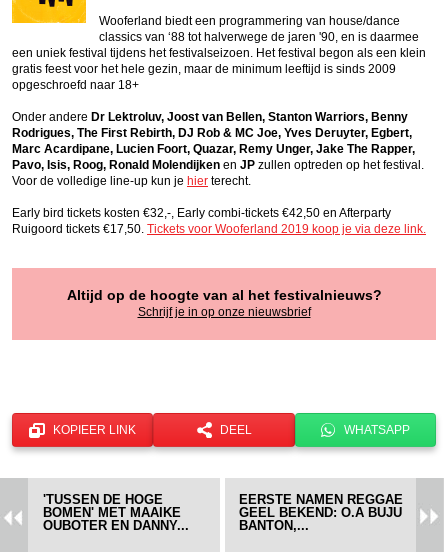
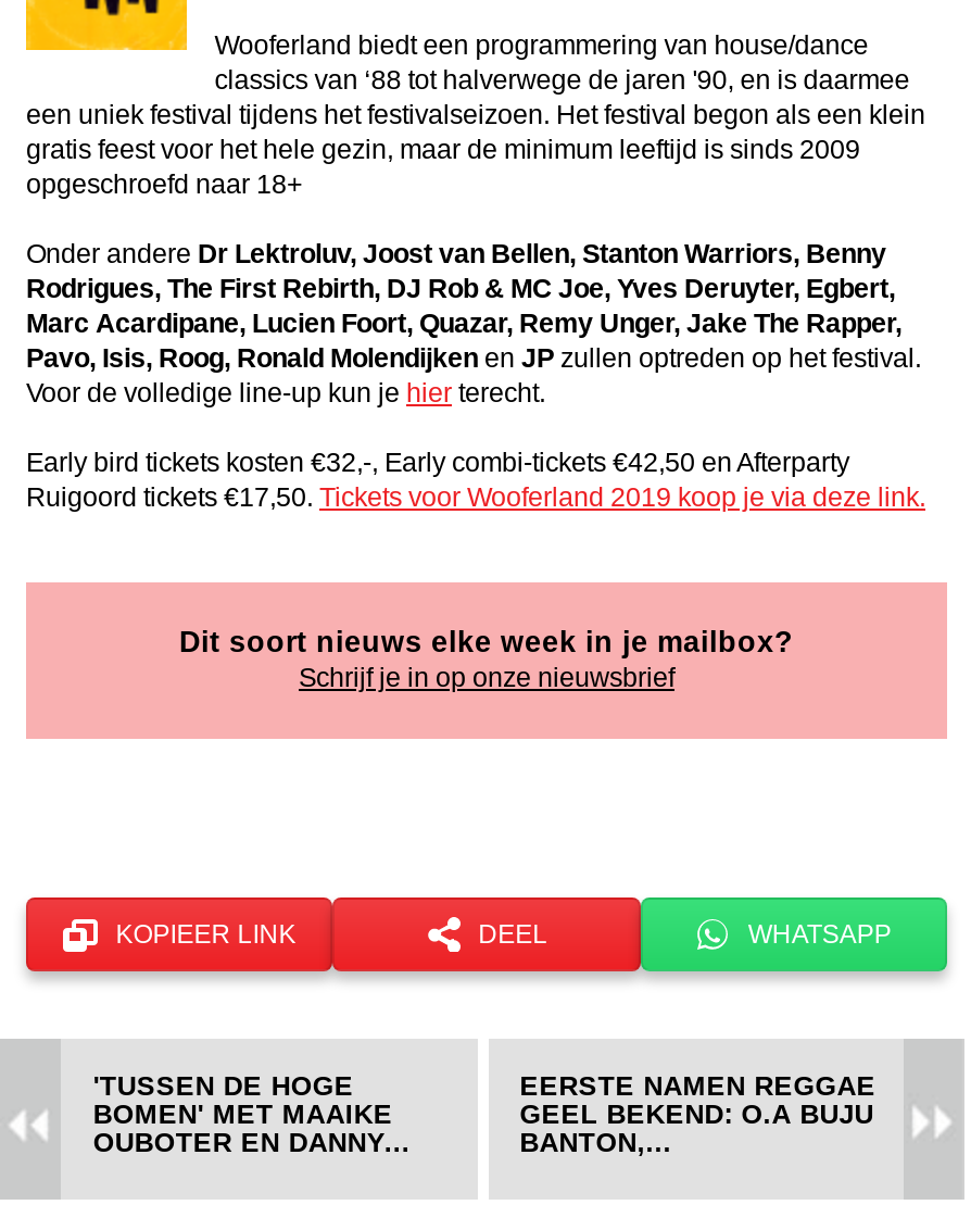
[66,288,381,303] Altijd op de hoogte van al het festivalnieuws? -> [179,627,794,659] Dit soort nieuws elke week in je mailbox?

